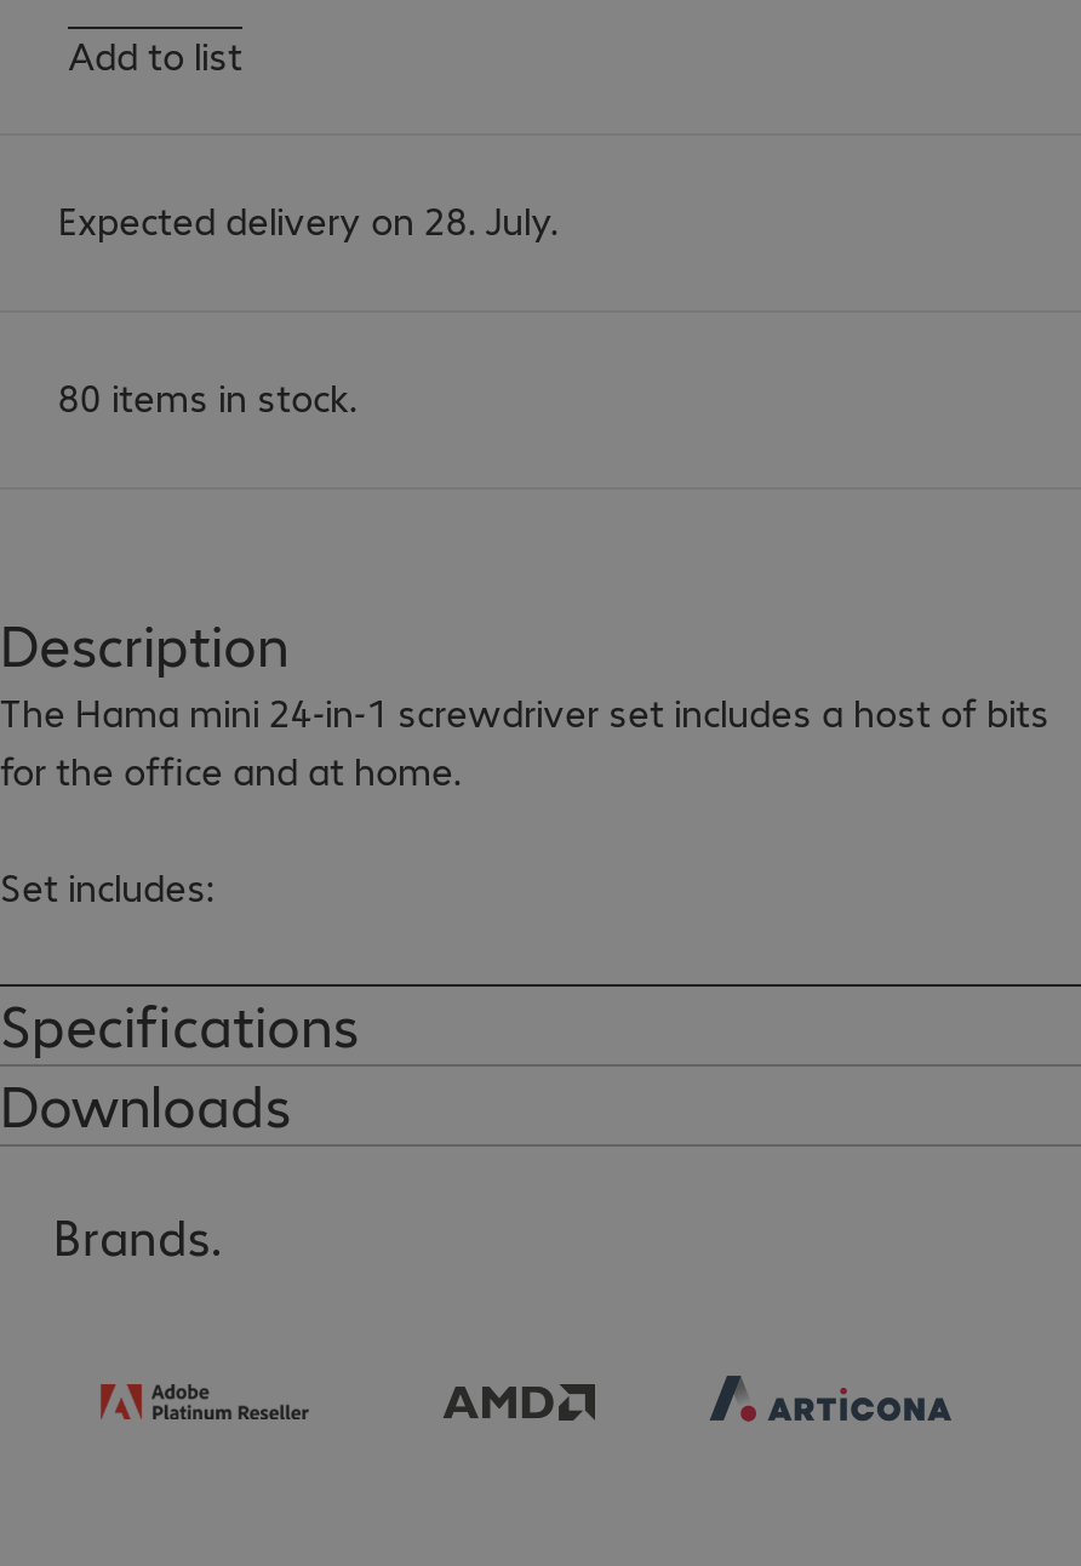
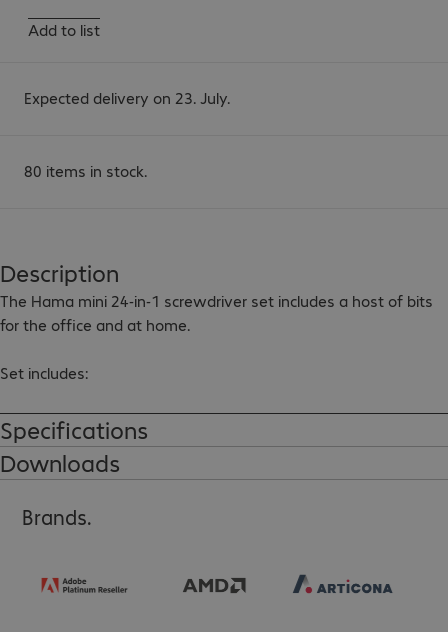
[58,194,557,245] Expected delivery on 28. July. -> [24,87,230,108] Expected delivery on 23. July.

